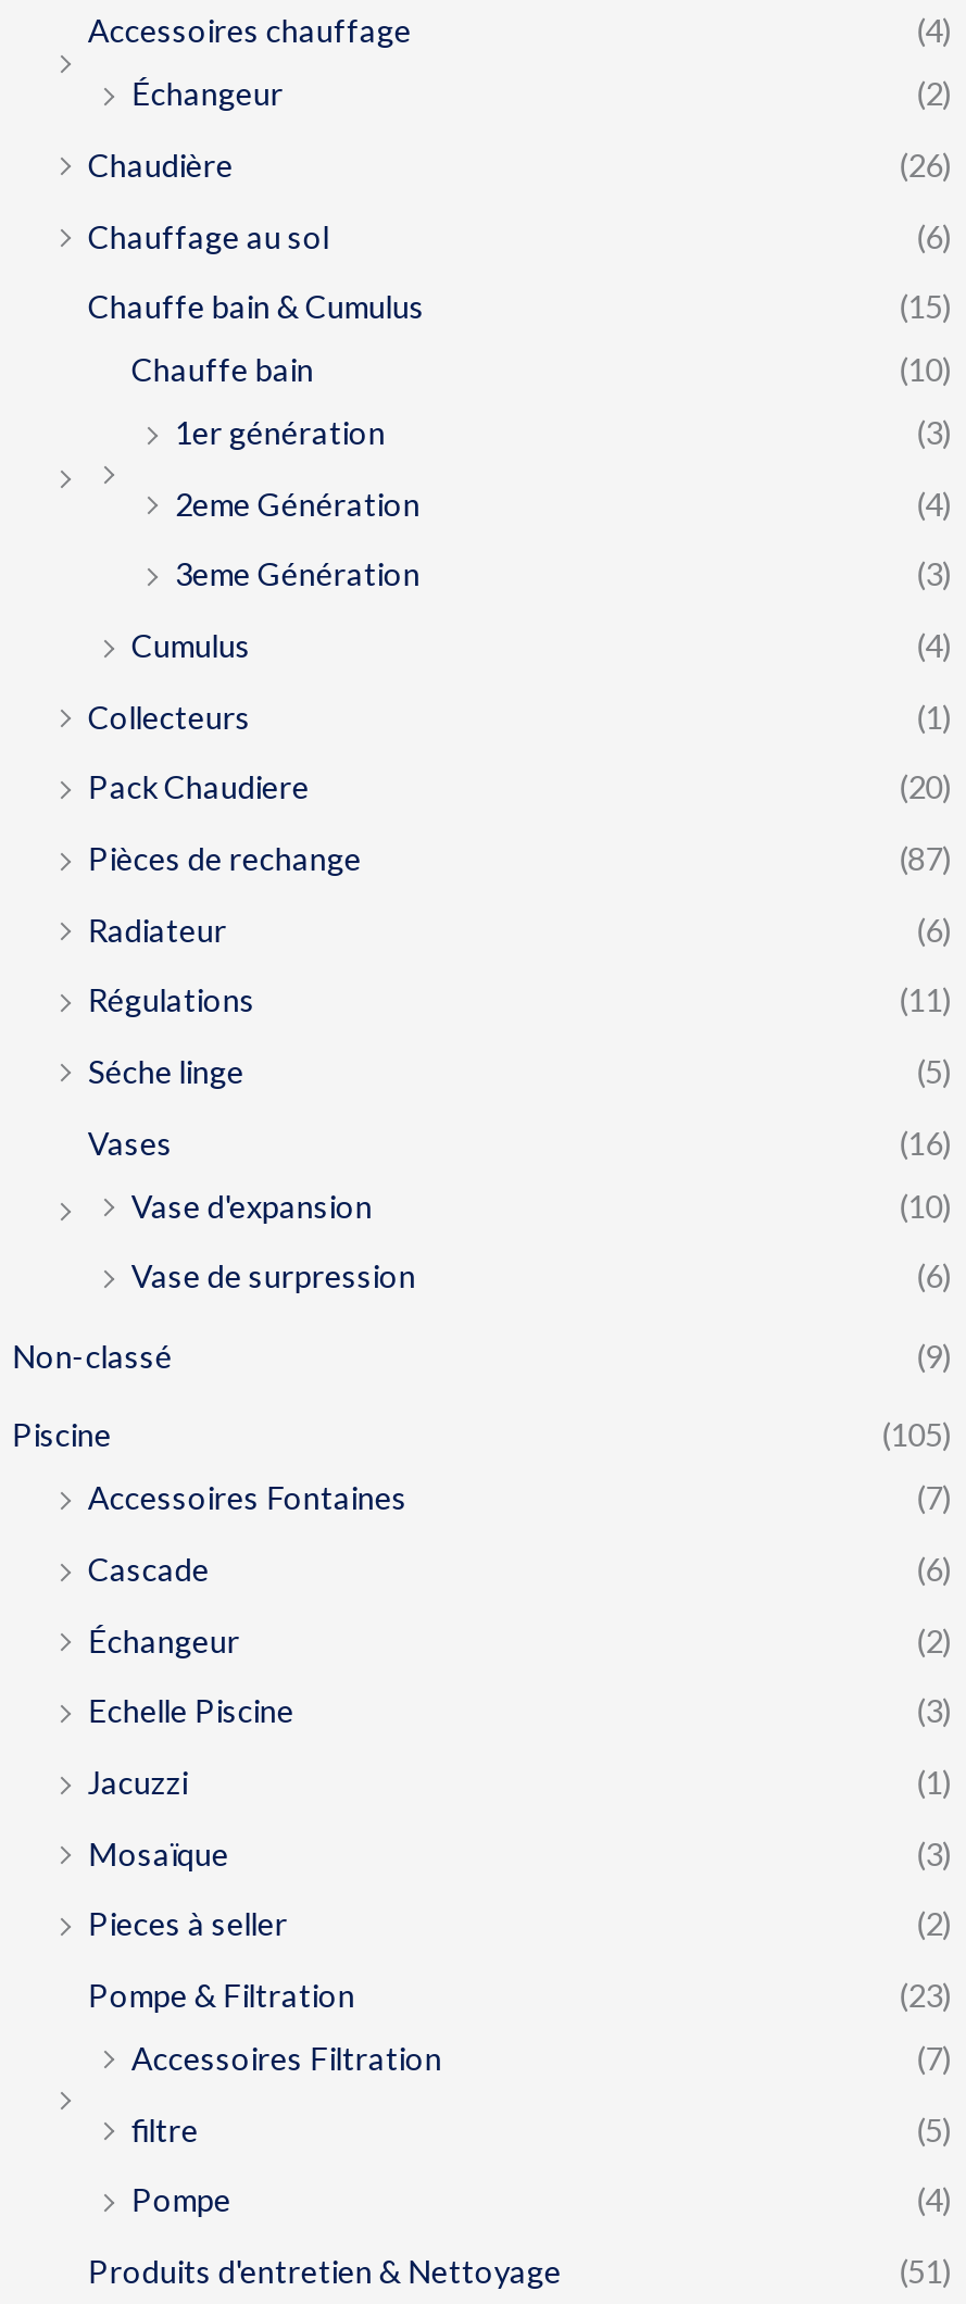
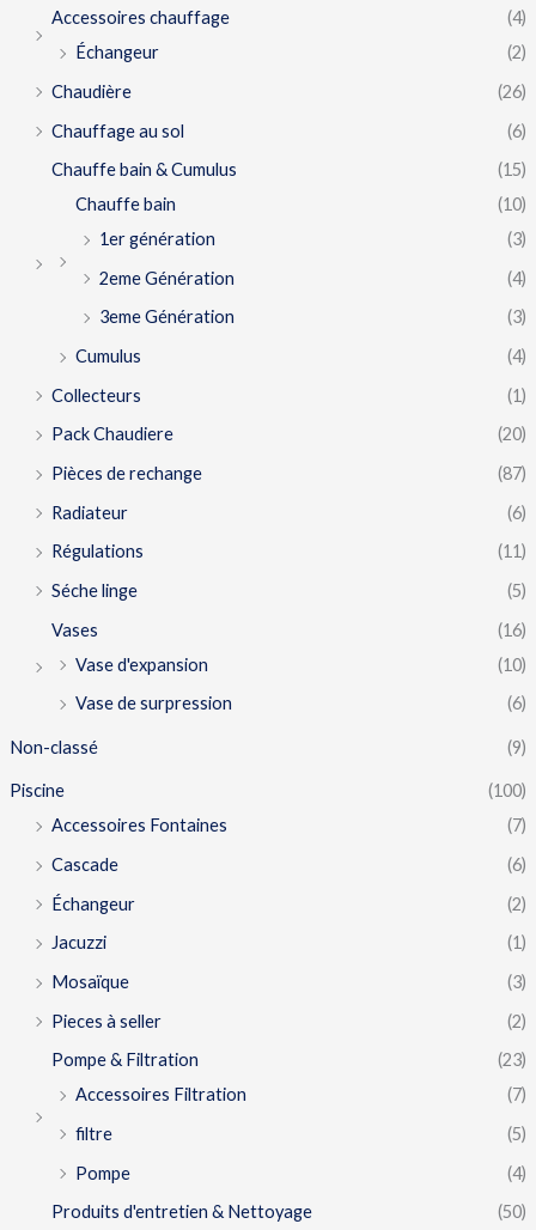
[881,1417,951,1454] (105) -> [488,781,527,801] (100)
[88,1693,951,1730] Echelle Piscine | (3) -> none
[899,2253,951,2290] (51) -> [498,1202,527,1222] (50)

